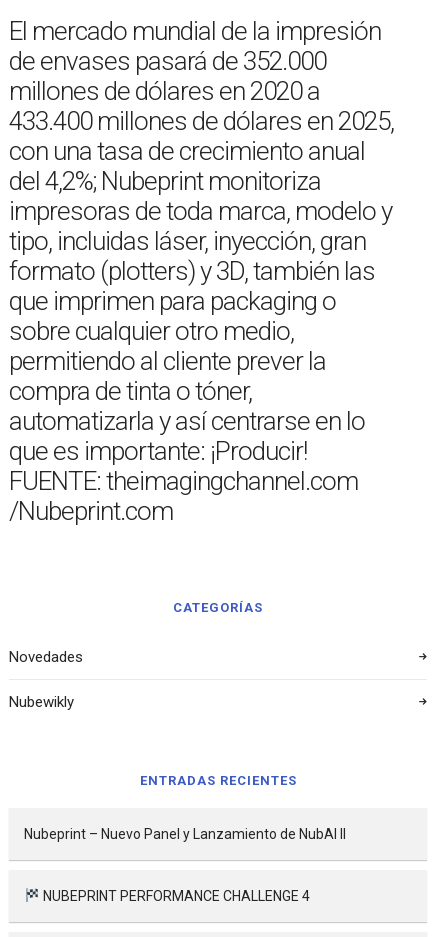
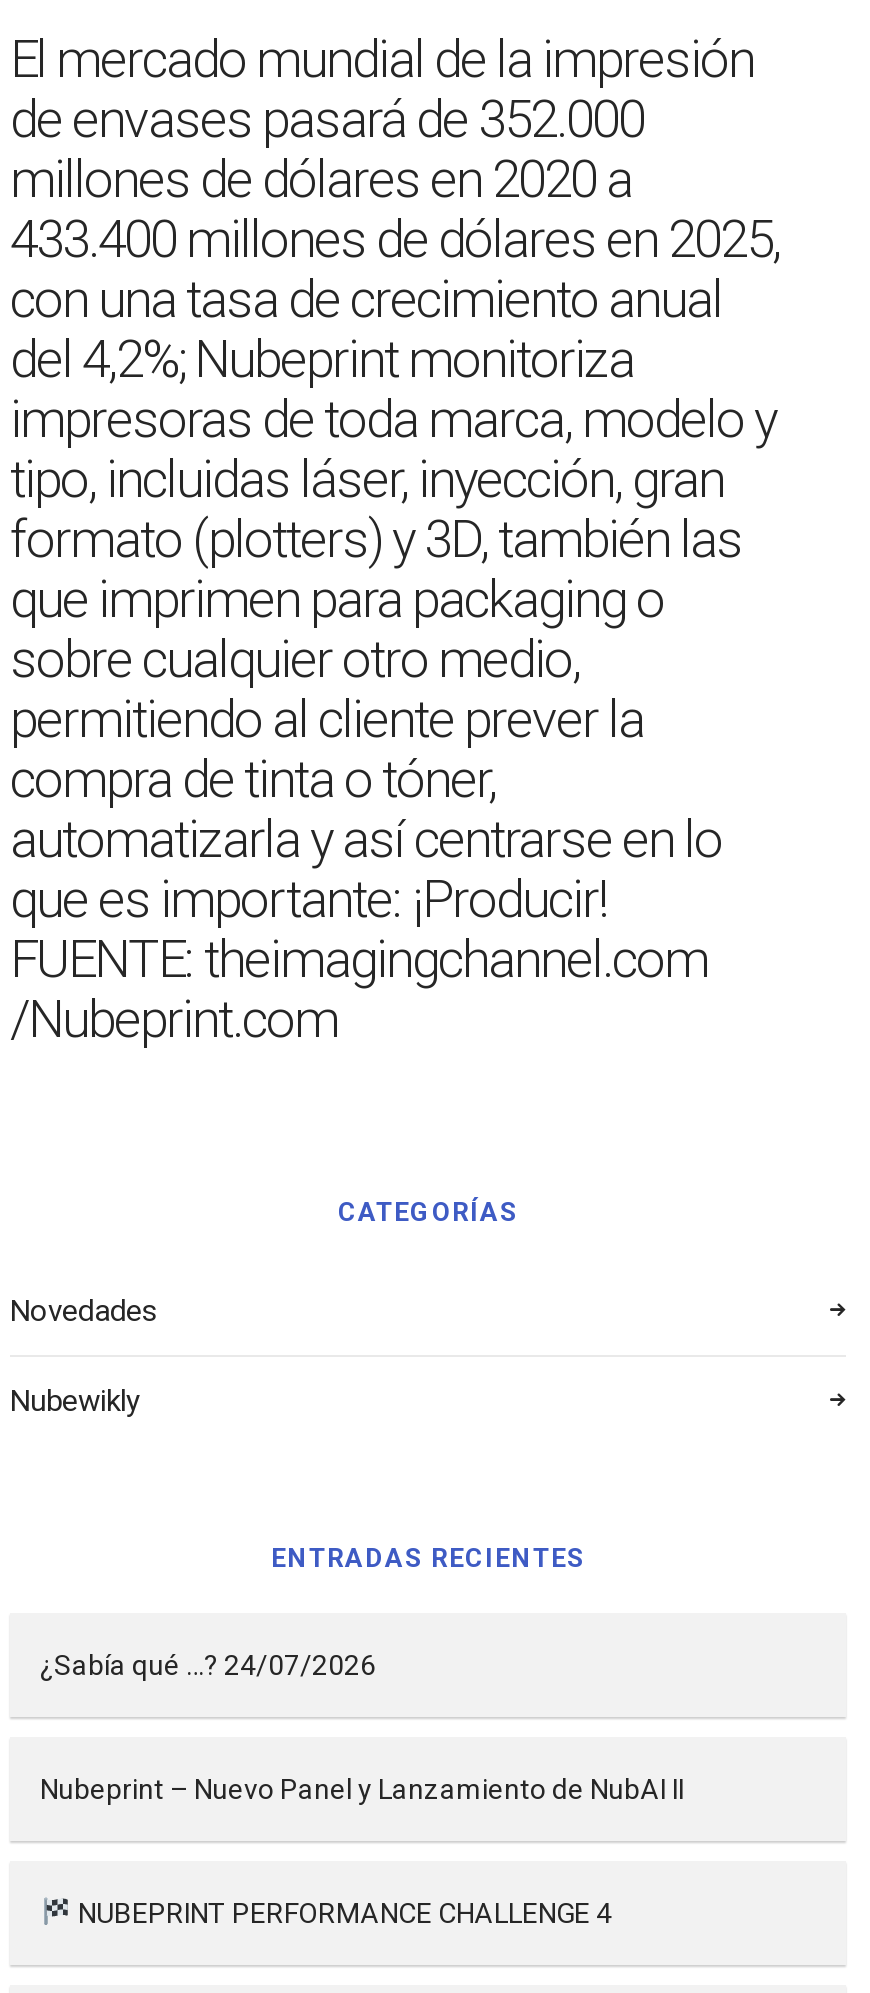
none -> [40,1649,376,1681] ¿Sabía qué …? 24/07/2026

